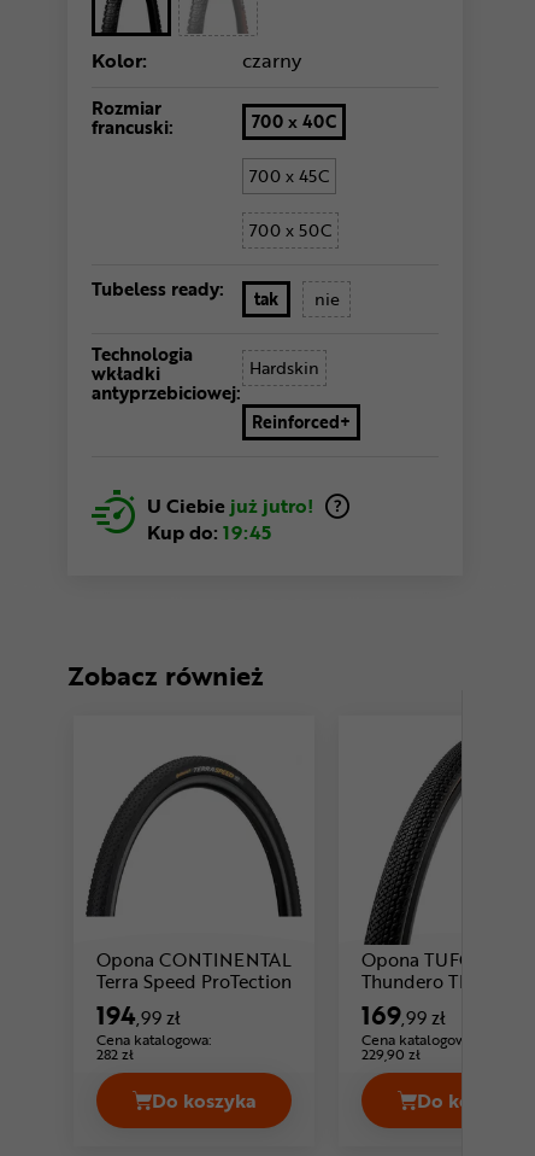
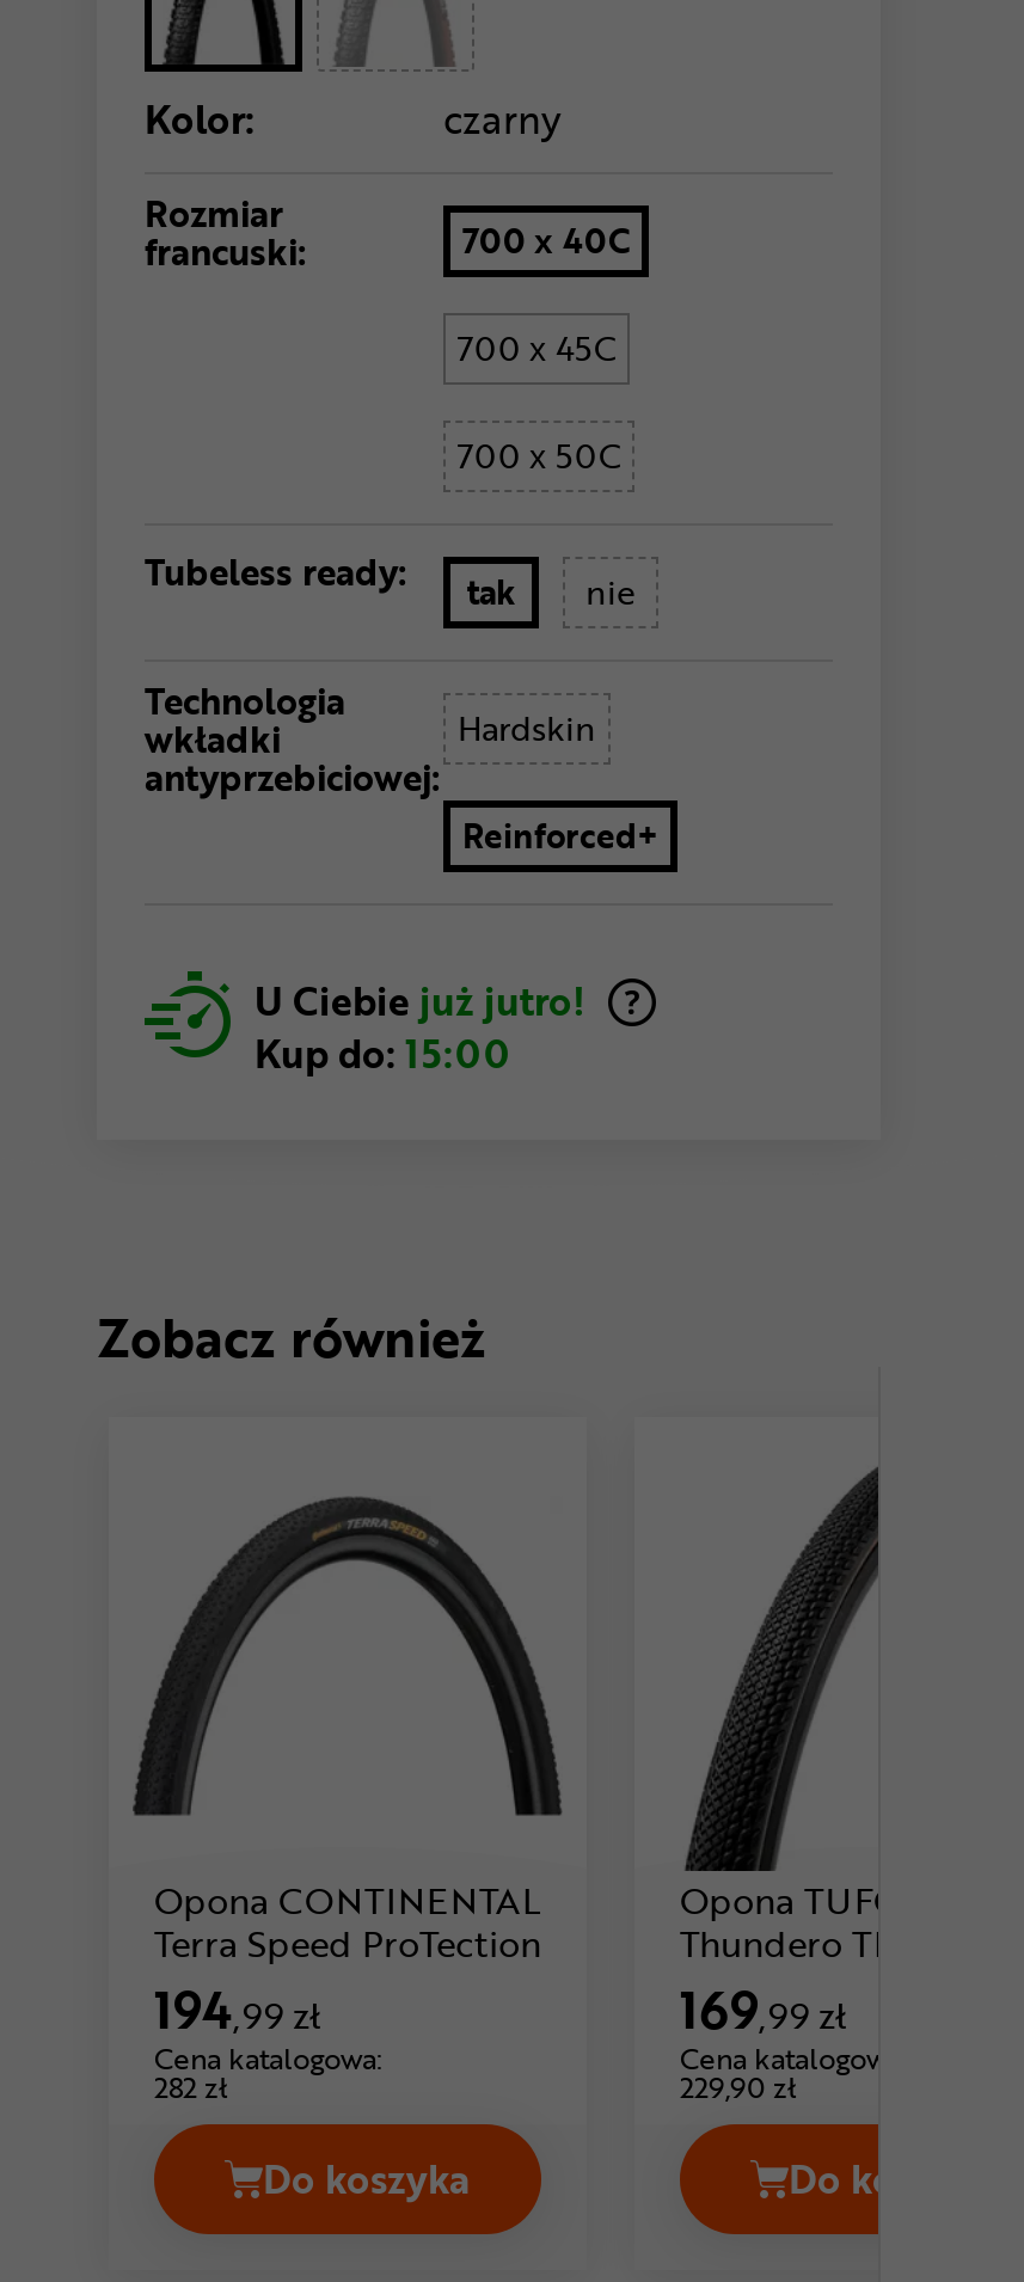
[147,518,271,547] Kup do: 19:45 -> [255,1025,510,1082] Kup do: 15:00

